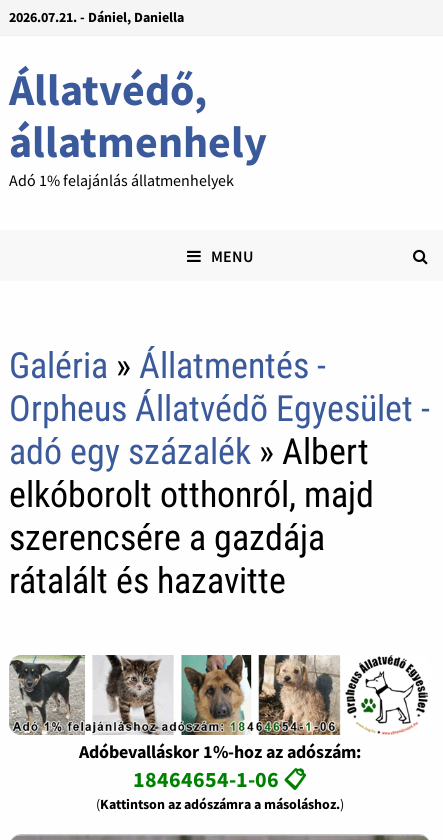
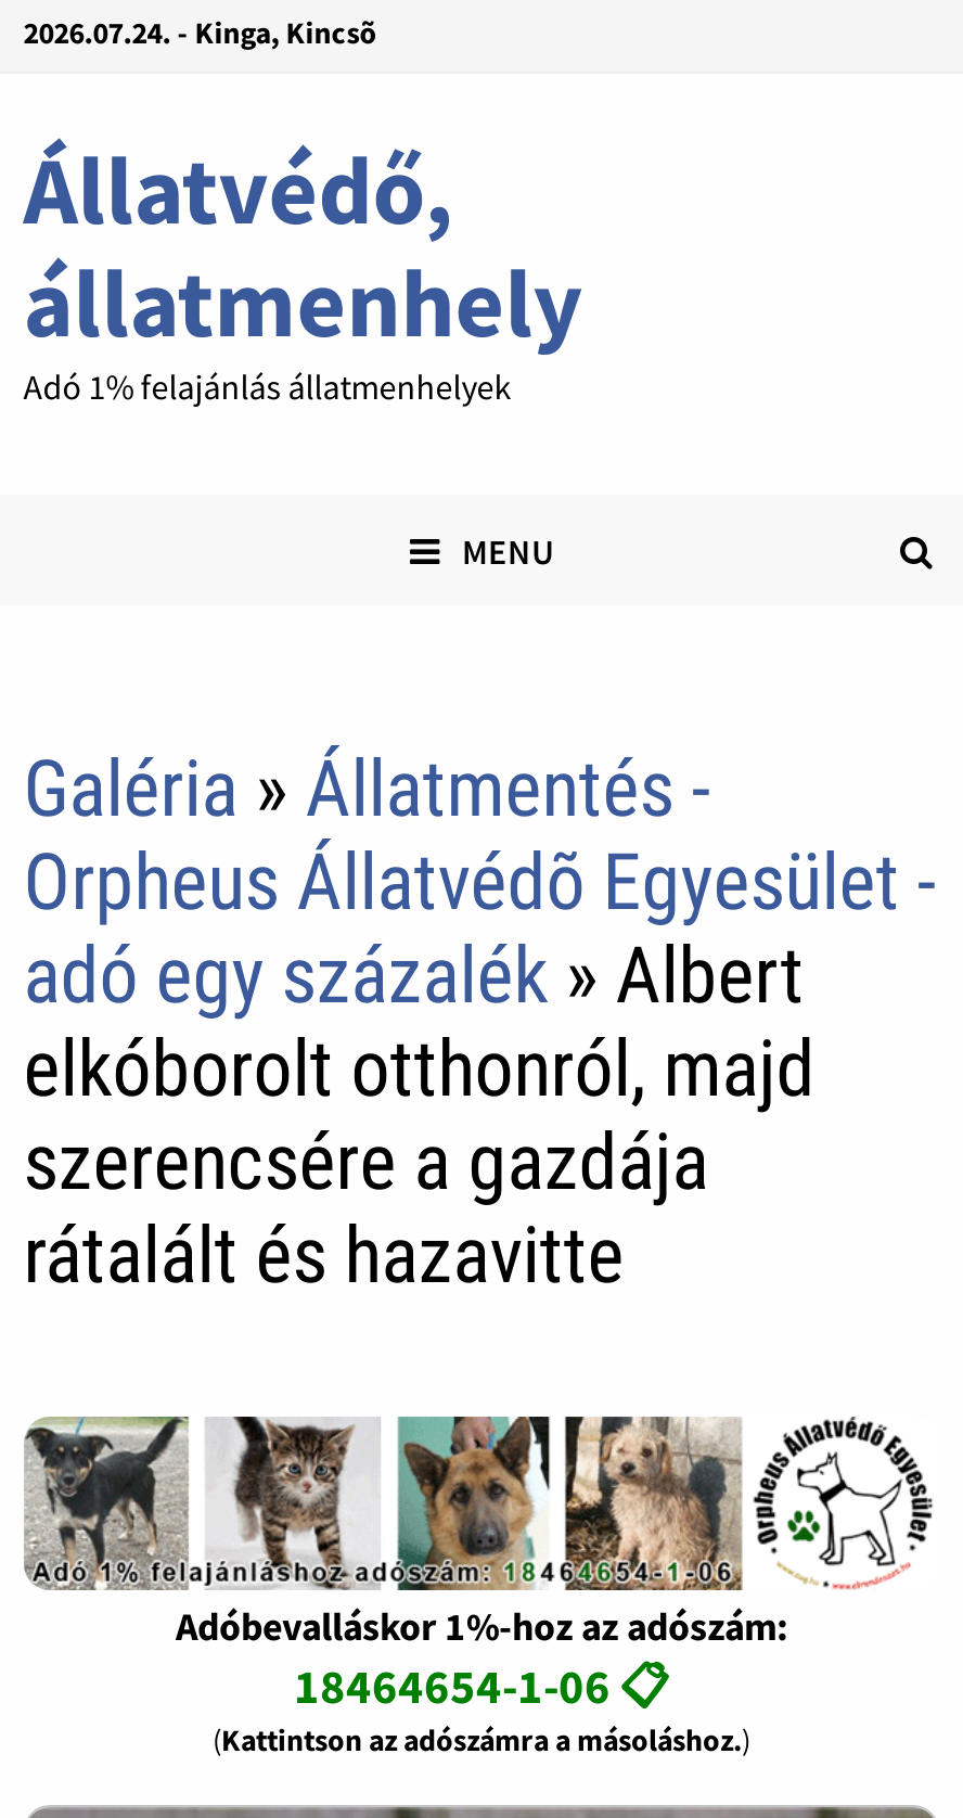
[9,8,184,26] 2026.07.21. - Dániel, Daniella -> [23,13,377,52] 2026.07.24. - Kinga, Kincsõ

